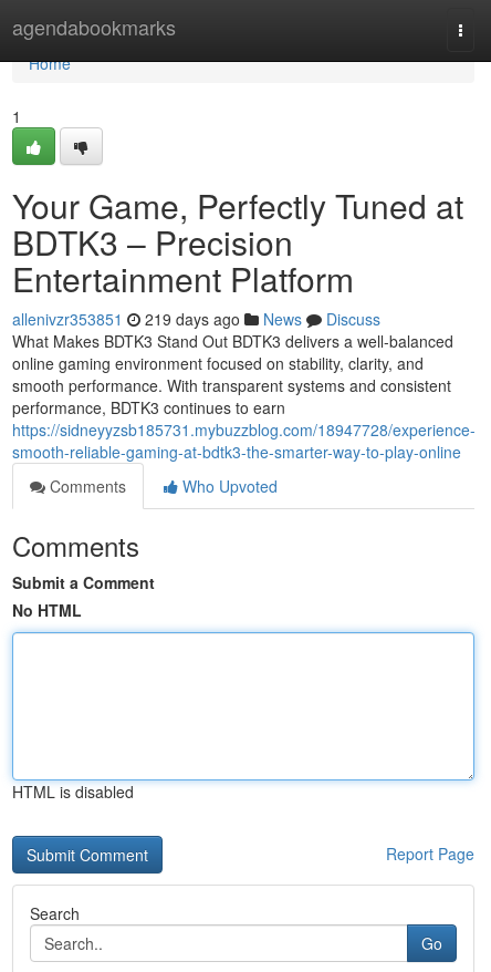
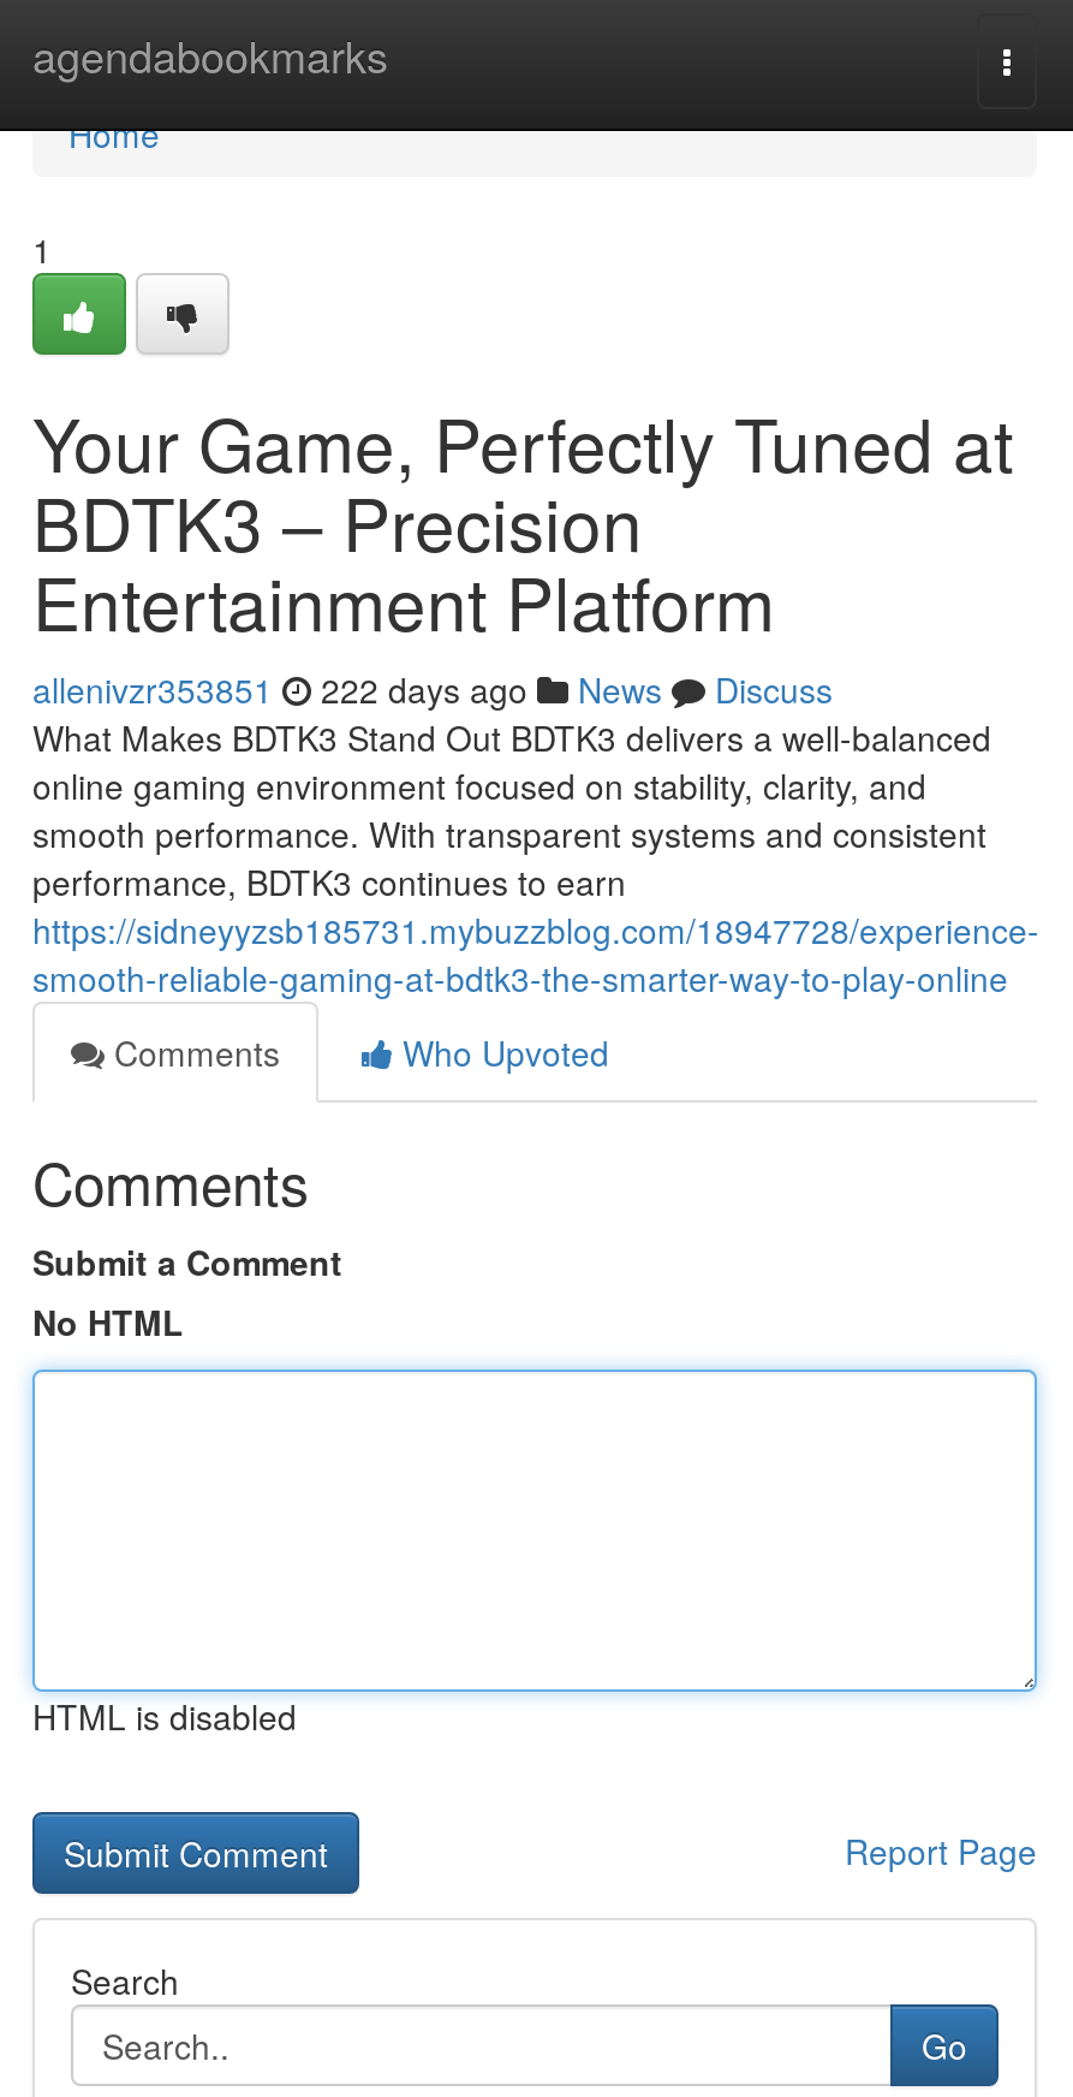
[12,308,380,330] allenivzr353851 219 days ago News Discuss -> [32,665,833,713] allenivzr353851 222 days ago News Discuss

